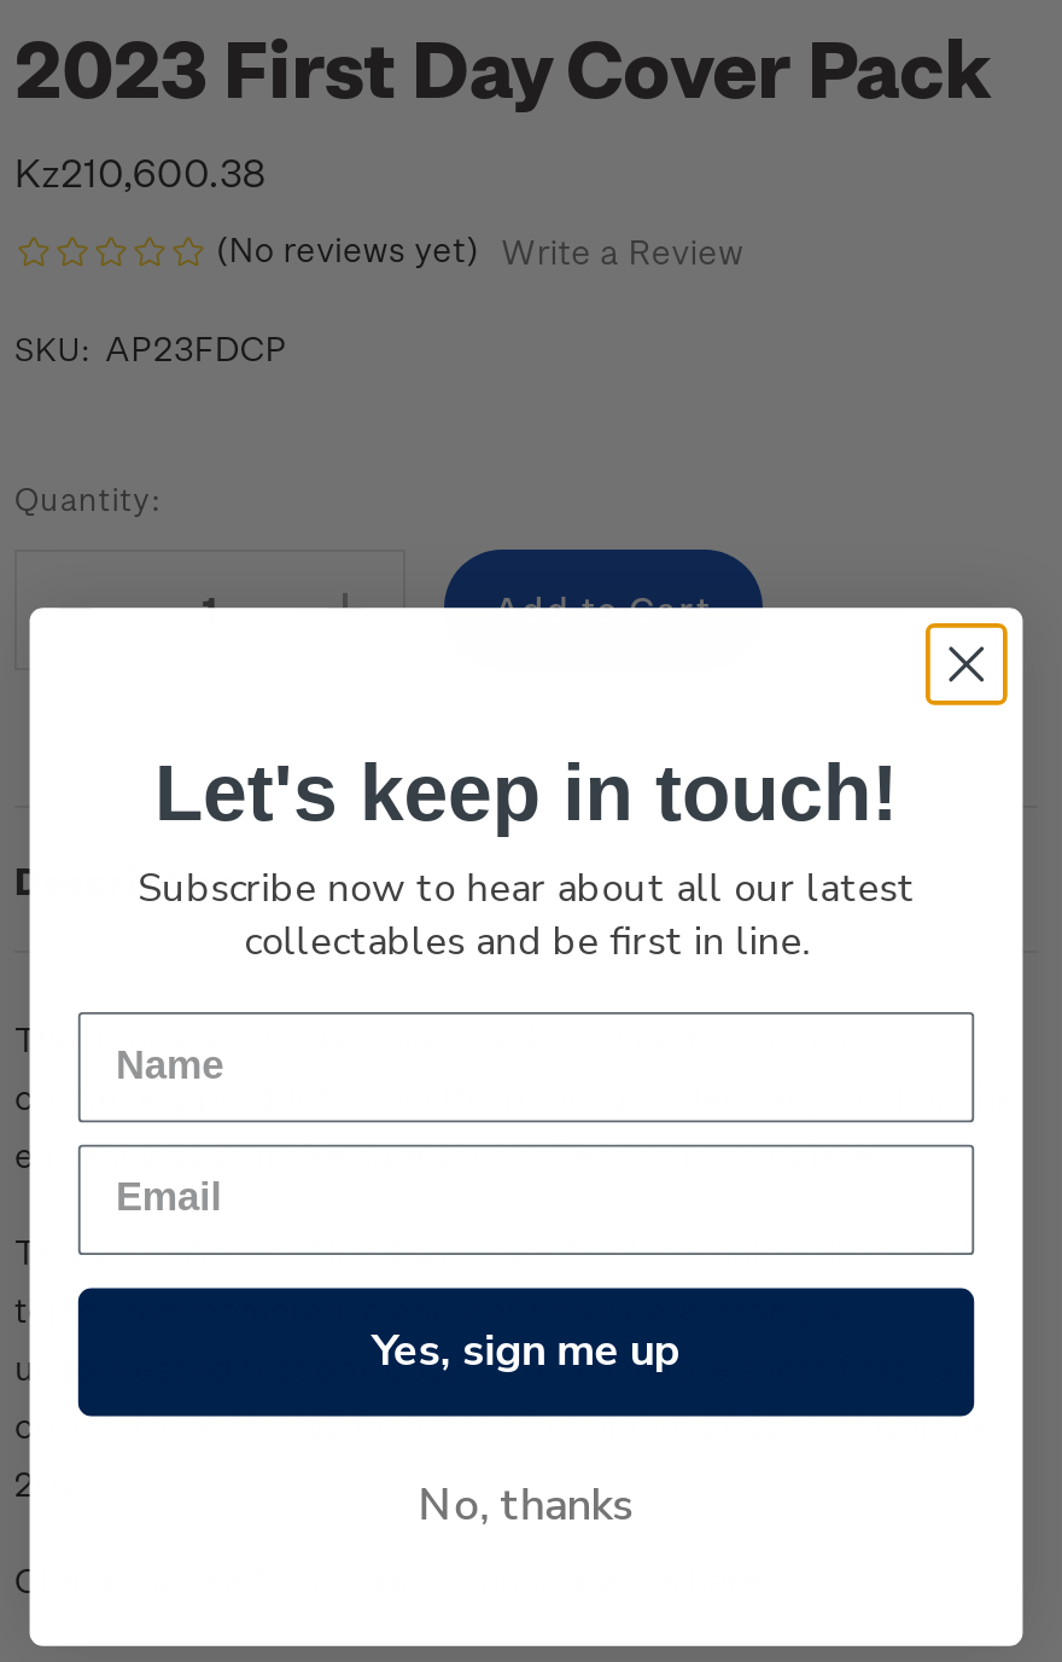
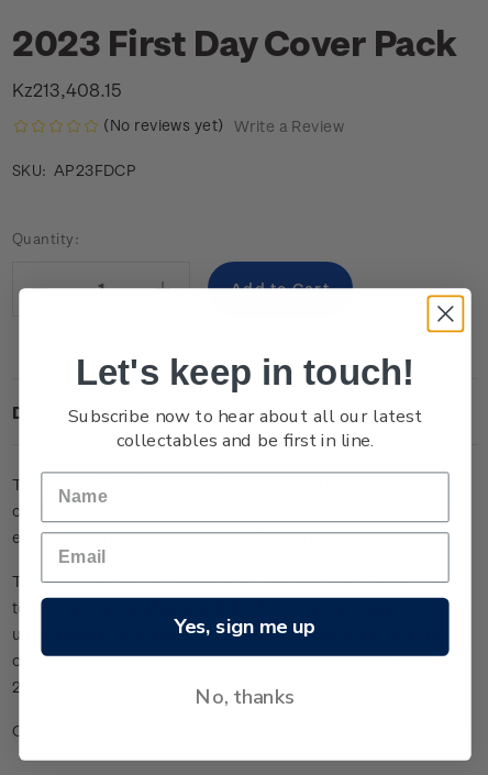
[14,149,266,194] Kz210,600.38 -> [12,79,122,100] Kz213,408.15

